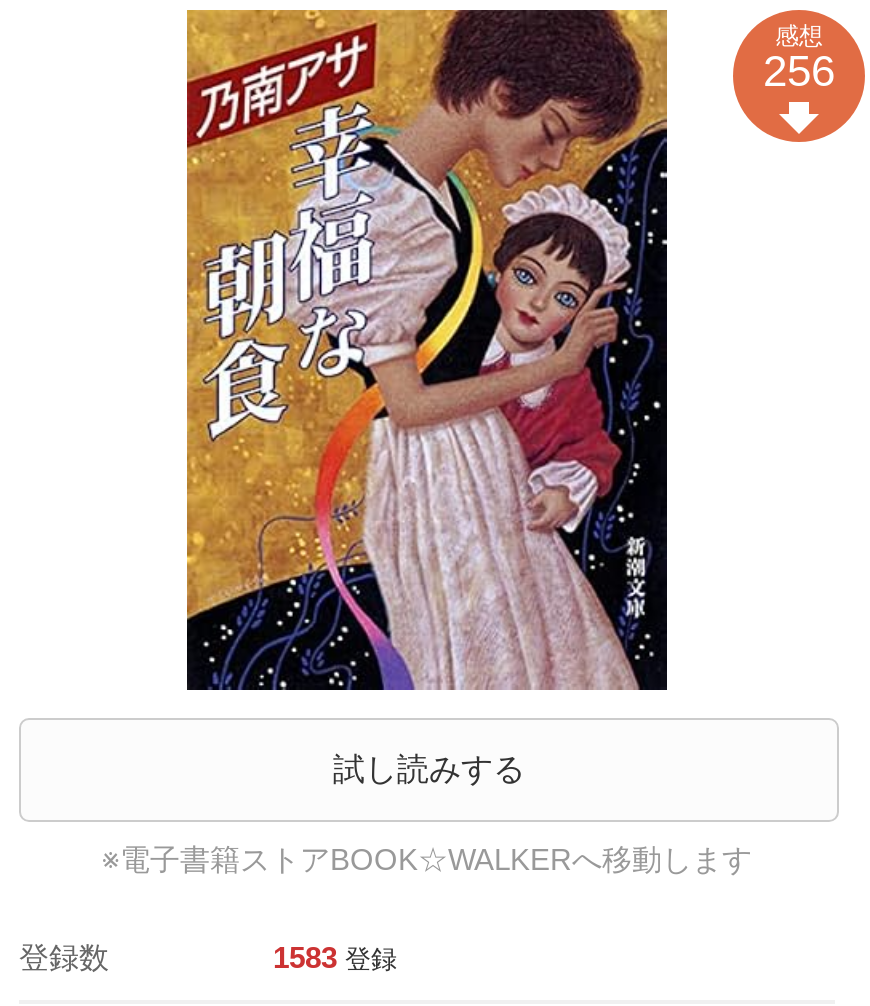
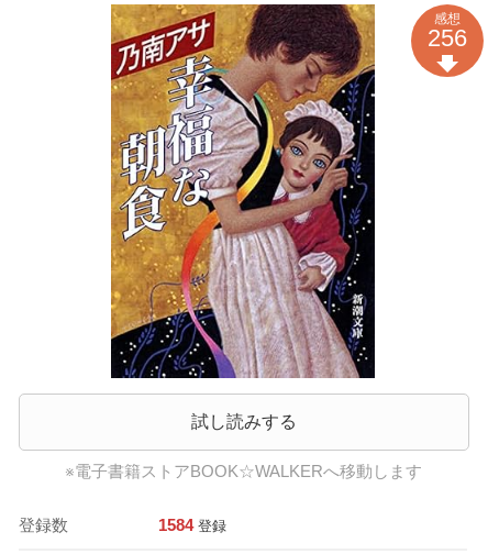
[273,940,397,974] 1583 登録 -> [158,516,226,534] 1584 登録

